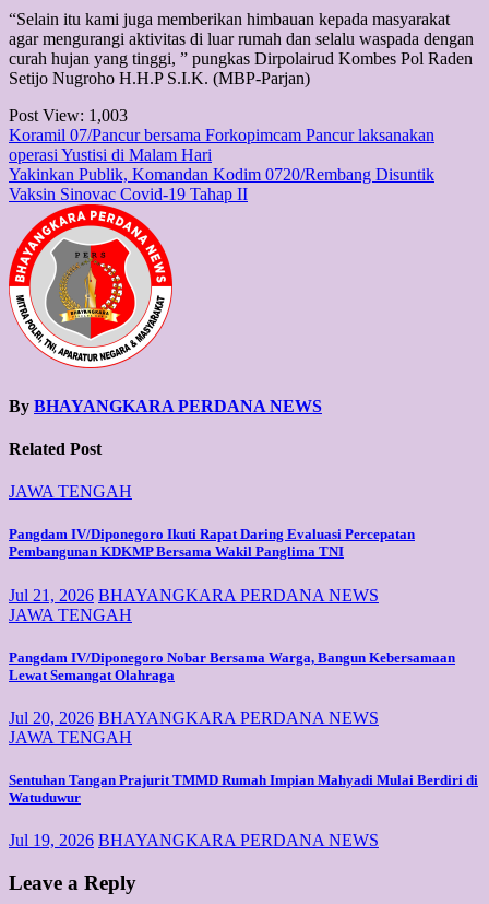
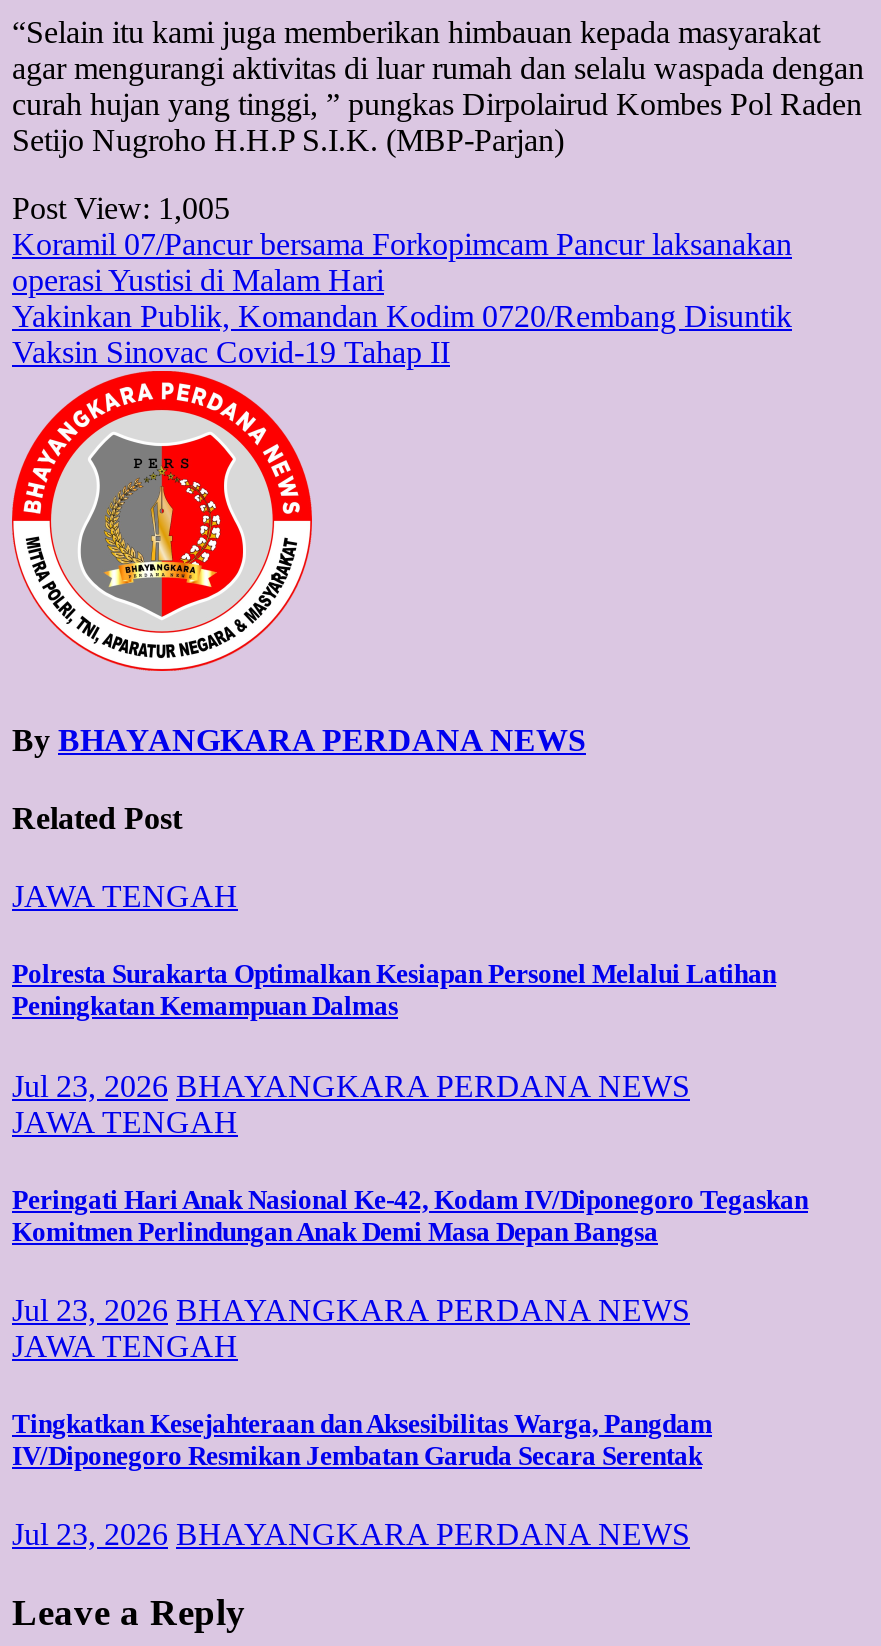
[9,106,128,125] Post View: 1,003 -> [12,192,230,226] Post View: 1,005
[9,526,415,560] Pangdam IV/Diponegoro Ikuti Rapat Daring Evaluasi Percepatan | Pembangunan KDKMP Bersama Wakil Panglima TNI -> [12,960,776,1022] Polresta Surakarta Optimalkan Kesiapan Personel Melalui Latihan | Peningkatan Kemampuan Dalmas
[9,585,379,604] Jul 21, 2026 BHAYANGKARA PERDANA NEWS -> [12,1068,690,1102] Jul 23, 2026 BHAYANGKARA PERDANA NEWS
[9,649,455,683] Pangdam IV/Diponegoro Nobar Bersama Warga, Bangun Kebersamaan | Lewat Semangat Olahraga -> [12,1184,808,1246] Peringati Hari Anak Nasional Ke-42, Kodam IV/Diponegoro Tegaskan | Komitmen Perlindungan Anak Demi Masa Depan Bangsa
[9,708,379,727] Jul 20, 2026 BHAYANGKARA PERDANA NEWS -> [12,1293,690,1327] Jul 23, 2026 BHAYANGKARA PERDANA NEWS
[9,772,478,806] Sentuhan Tangan Prajurit TMMD Rumah Impian Mahyadi Mulai Berdiri di | Watuduwur -> [12,1409,712,1471] Tingkatkan Kesejahteraan dan Aksesibilitas Warga, Pangdam | IV/Diponegoro Resmikan Jembatan Garuda Secara Serentak
[9,831,379,850] Jul 19, 2026 BHAYANGKARA PERDANA NEWS -> [12,1517,690,1551] Jul 23, 2026 BHAYANGKARA PERDANA NEWS

